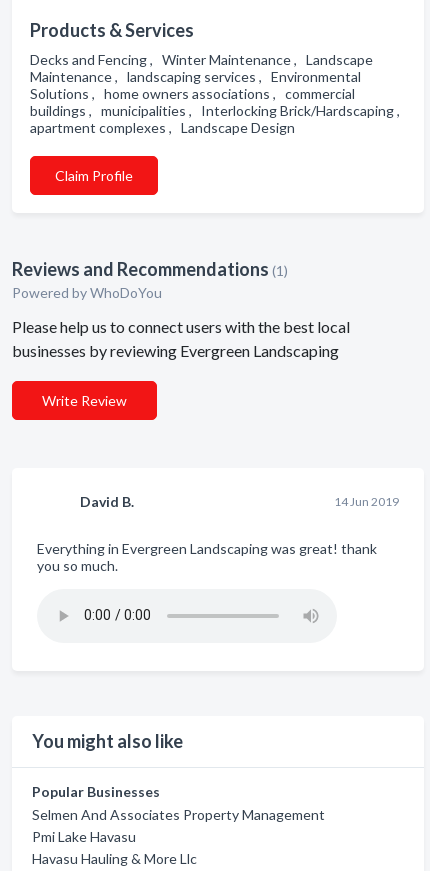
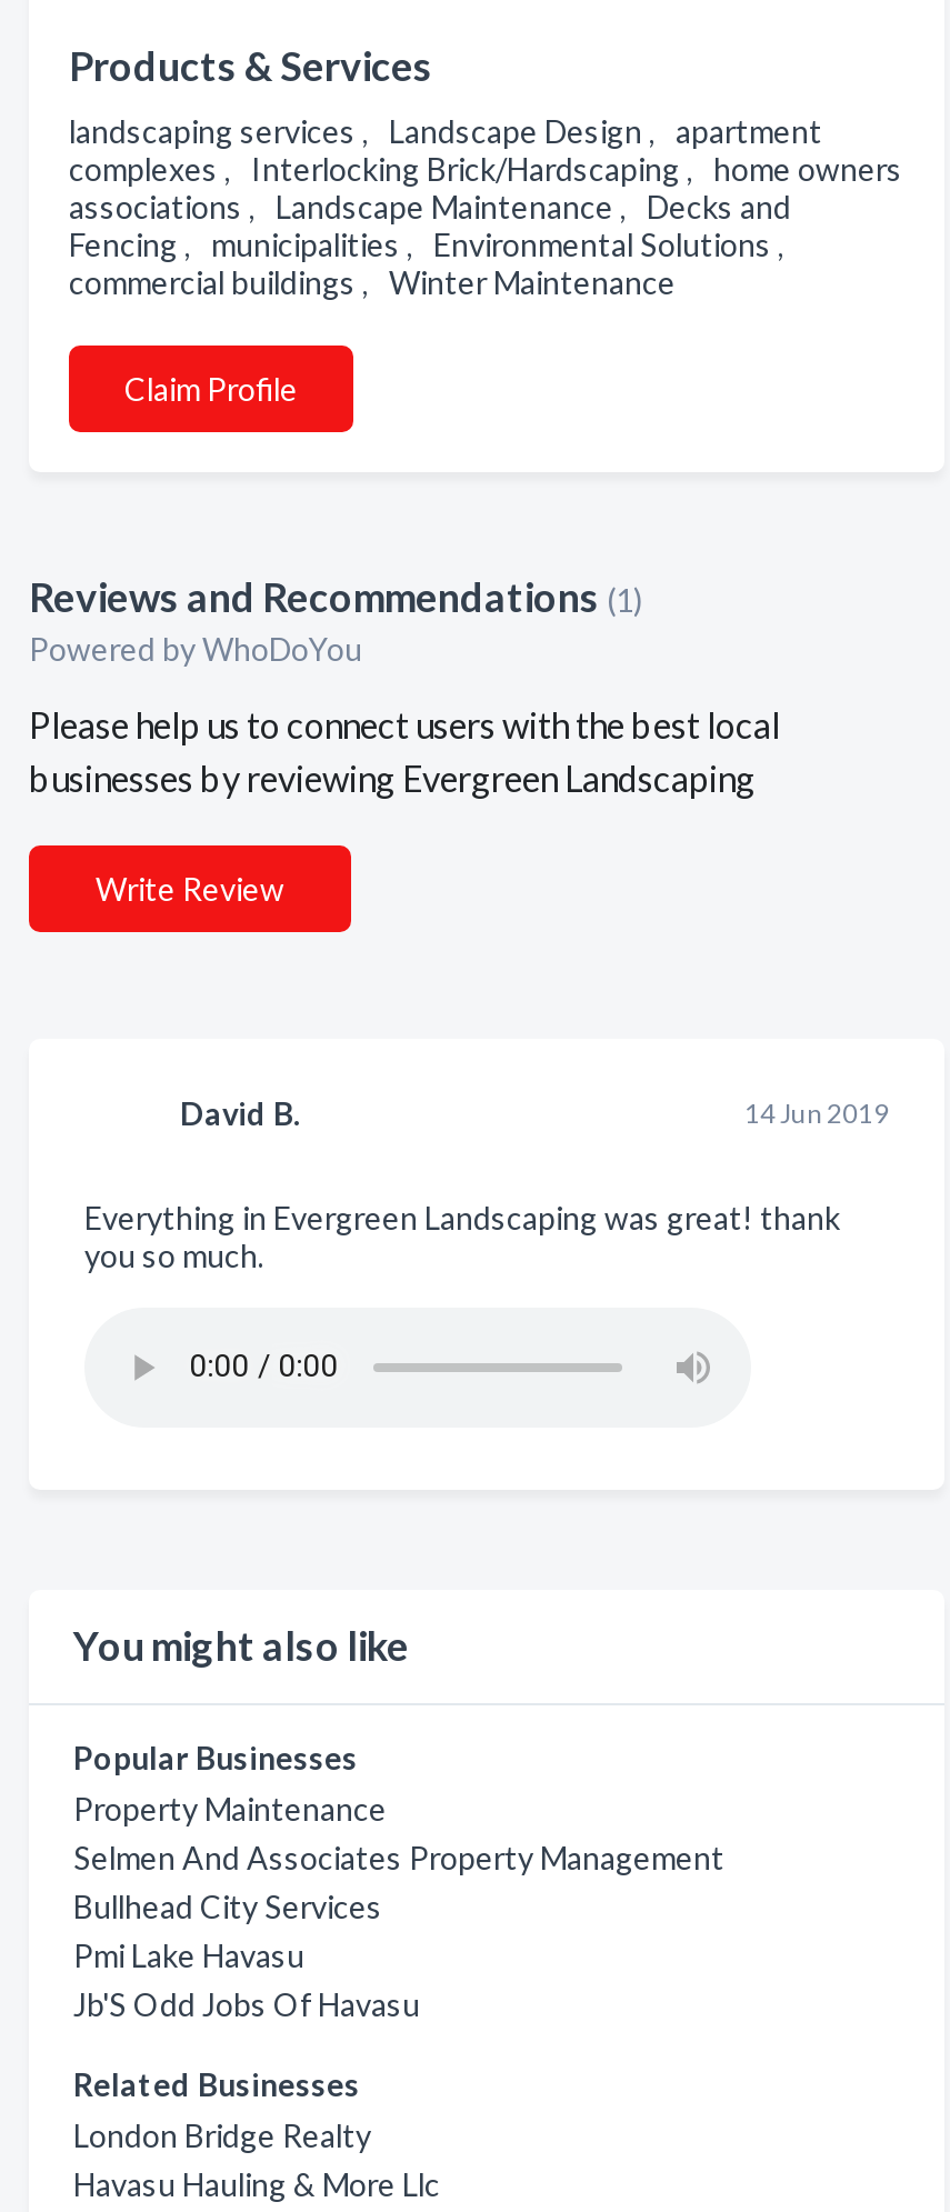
[30,51,406,136] Decks and Fencing , Winter Maintenance , Landscape | Maintenance , landscaping services , Environmental | Solutions , home owners associations , commercial | buildings , municipalities , Interlocking Brick/Hardscaping , | apartment complexes , Landscape Design -> [69,112,902,301] landscaping services , Landscape Design , apartment | complexes , Interlocking Brick/Hardscaping , home owners | associations , Landscape Maintenance , Decks and | Fencing , municipalities , Environmental Solutions , | commercial buildings , Winter Maintenance
none -> [73,1790,387,1828] Property Maintenance
none -> [73,1888,382,1925] Bullhead City Services
none -> [73,1985,420,2154] Jb'S Odd Jobs Of Havasu | Related Businesses | London Bridge Realty

